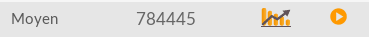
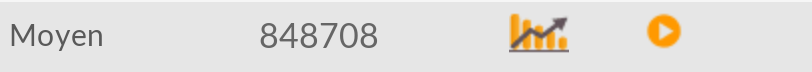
[136,11,196,28] 784445 -> [259,20,379,54] 848708

